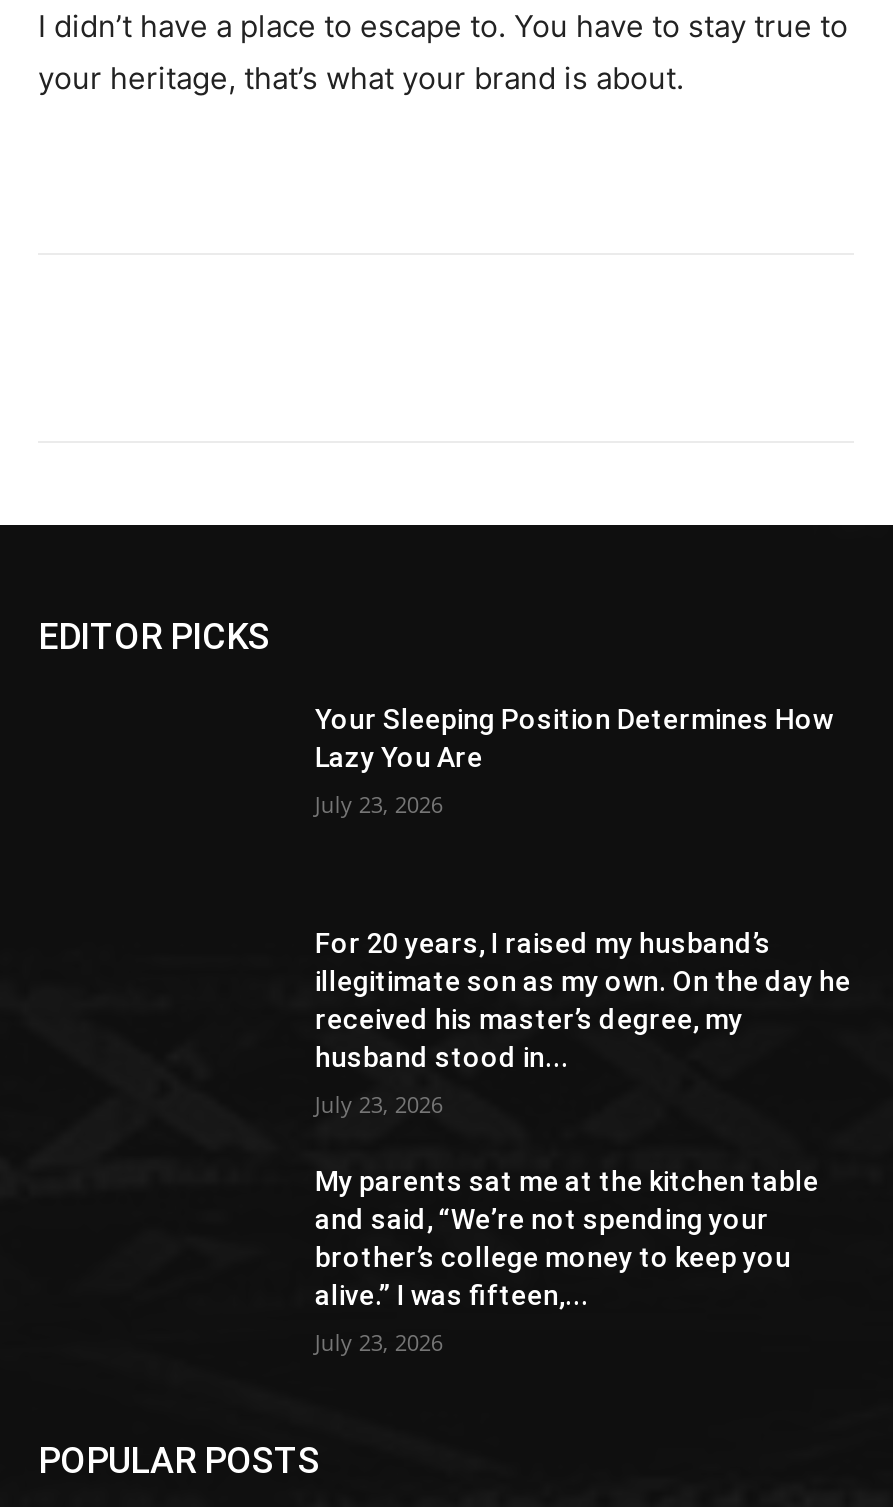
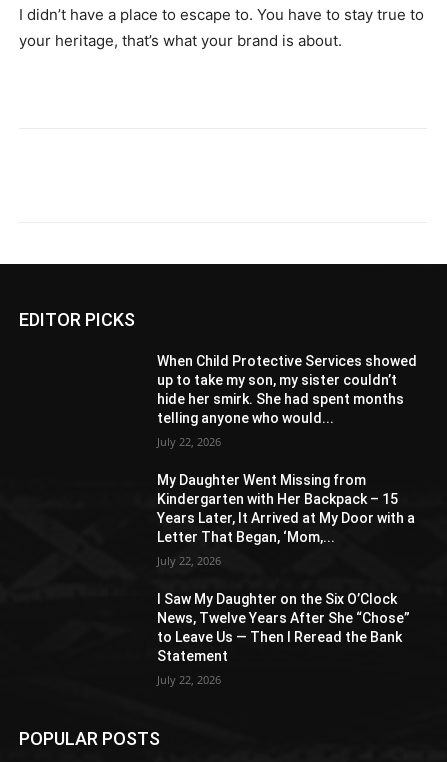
[315,704,833,774] Your Sleeping Position Determines How | Lazy You Are -> [157,353,417,426] When Child Protective Services showed | up to take my son, my sister couldn’t | hide her smirk. She had spent months | telling anyone who would...
[315,790,443,820] July 23, 2026 -> [157,434,221,449] July 22, 2026
[315,928,851,1074] For 20 years, I raised my husband’s | illegitimate son as my own. On the day he | received his master’s degree, my | husband stood in... -> [157,472,415,545] My Daughter Went Missing from | Kindergarten with Her Backpack – 15 | Years Later, It Arrived at My Door with a | Letter That Began, ‘Mom,...
[315,1090,443,1120] July 23, 2026 -> [157,553,221,568] July 22, 2026
[315,1166,819,1312] My parents sat me at the kitchen table | and said, “We’re not spending your | brother’s college money to keep you | alive.” I was fifteen,... -> [157,591,410,664] I Saw My Daughter on the Six O’Clock | News, Twelve Years After She “Chose” | to Leave Us — Then I Reread the Bank | Statement
[315,1328,443,1358] July 23, 2026 -> [157,672,221,687] July 22, 2026

